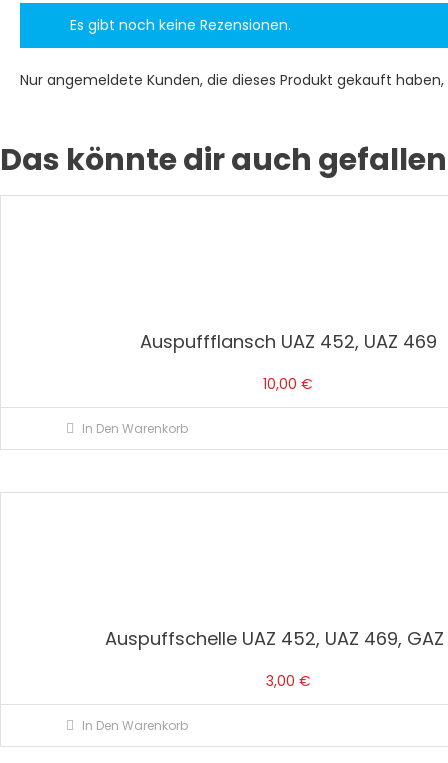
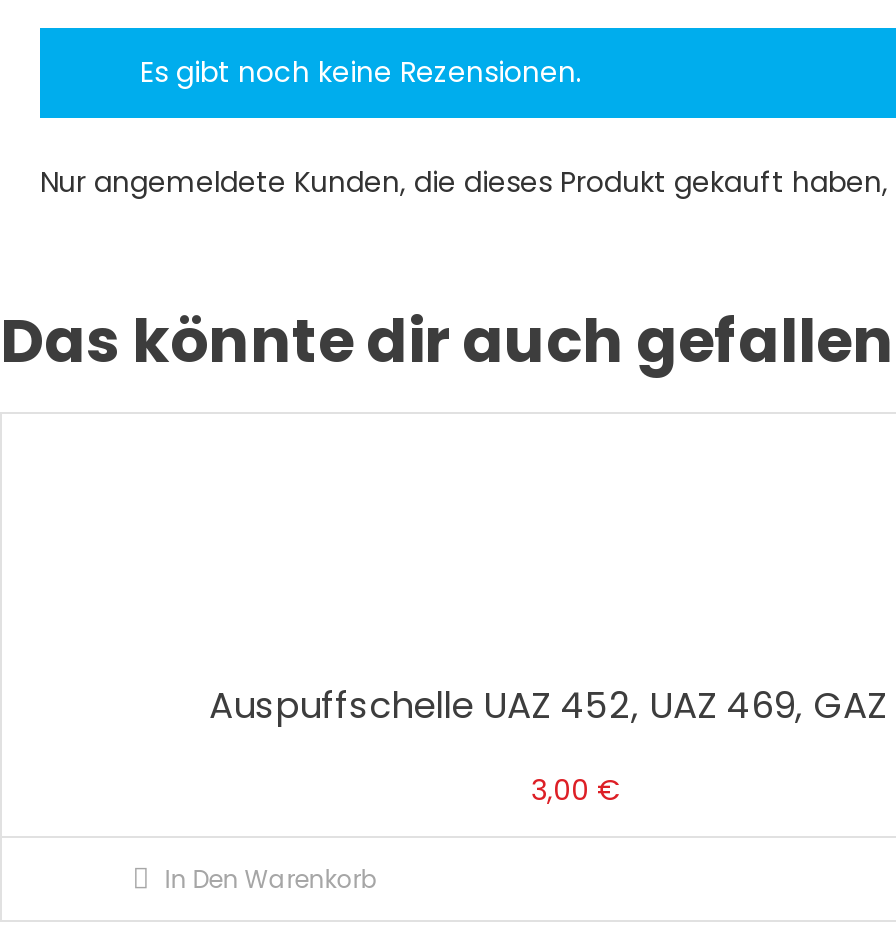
[82,329,436,437] Auspuffflansch UAZ 452, UAZ 469 | 10,00 € | In Den Warenkorb -> none

